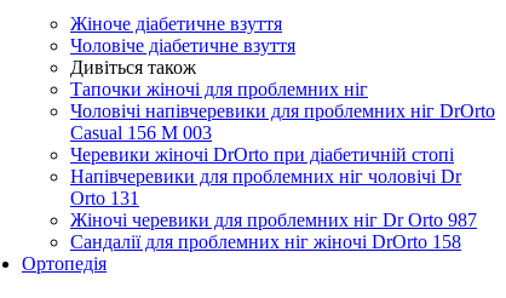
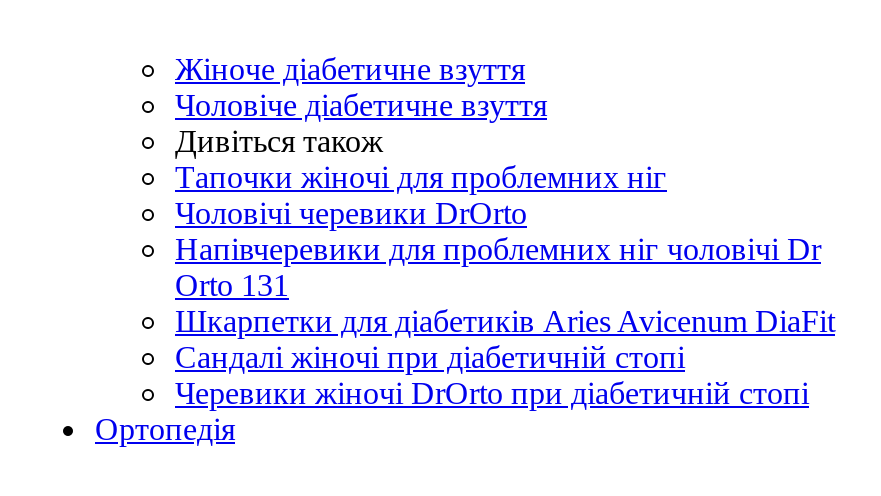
[70,101,495,143] Чоловічі напівчеревики для проблемних ніг DrOrto | Casual 156 M 003 -> [175,197,527,231] Чоловічі черевики DrOrto
moved [70,145,454,165] -> [175,377,809,411]: Черевики жіночі DrOrto при діабетичній стопі
moved [70,166,461,209] -> [175,233,821,303]: Напівчеревики для проблемних ніг чоловічі Dr | Orto 131
[70,210,477,252] Жіночі черевики для проблемних ніг Dr Orto 987 | Сандалії для проблемних ніг жіночі DrOrto 158 -> [175,305,835,375] Шкарпетки для діабетиків Aries Avicenum DiaFit | Сандалі жіночі при діабетичній стопі

